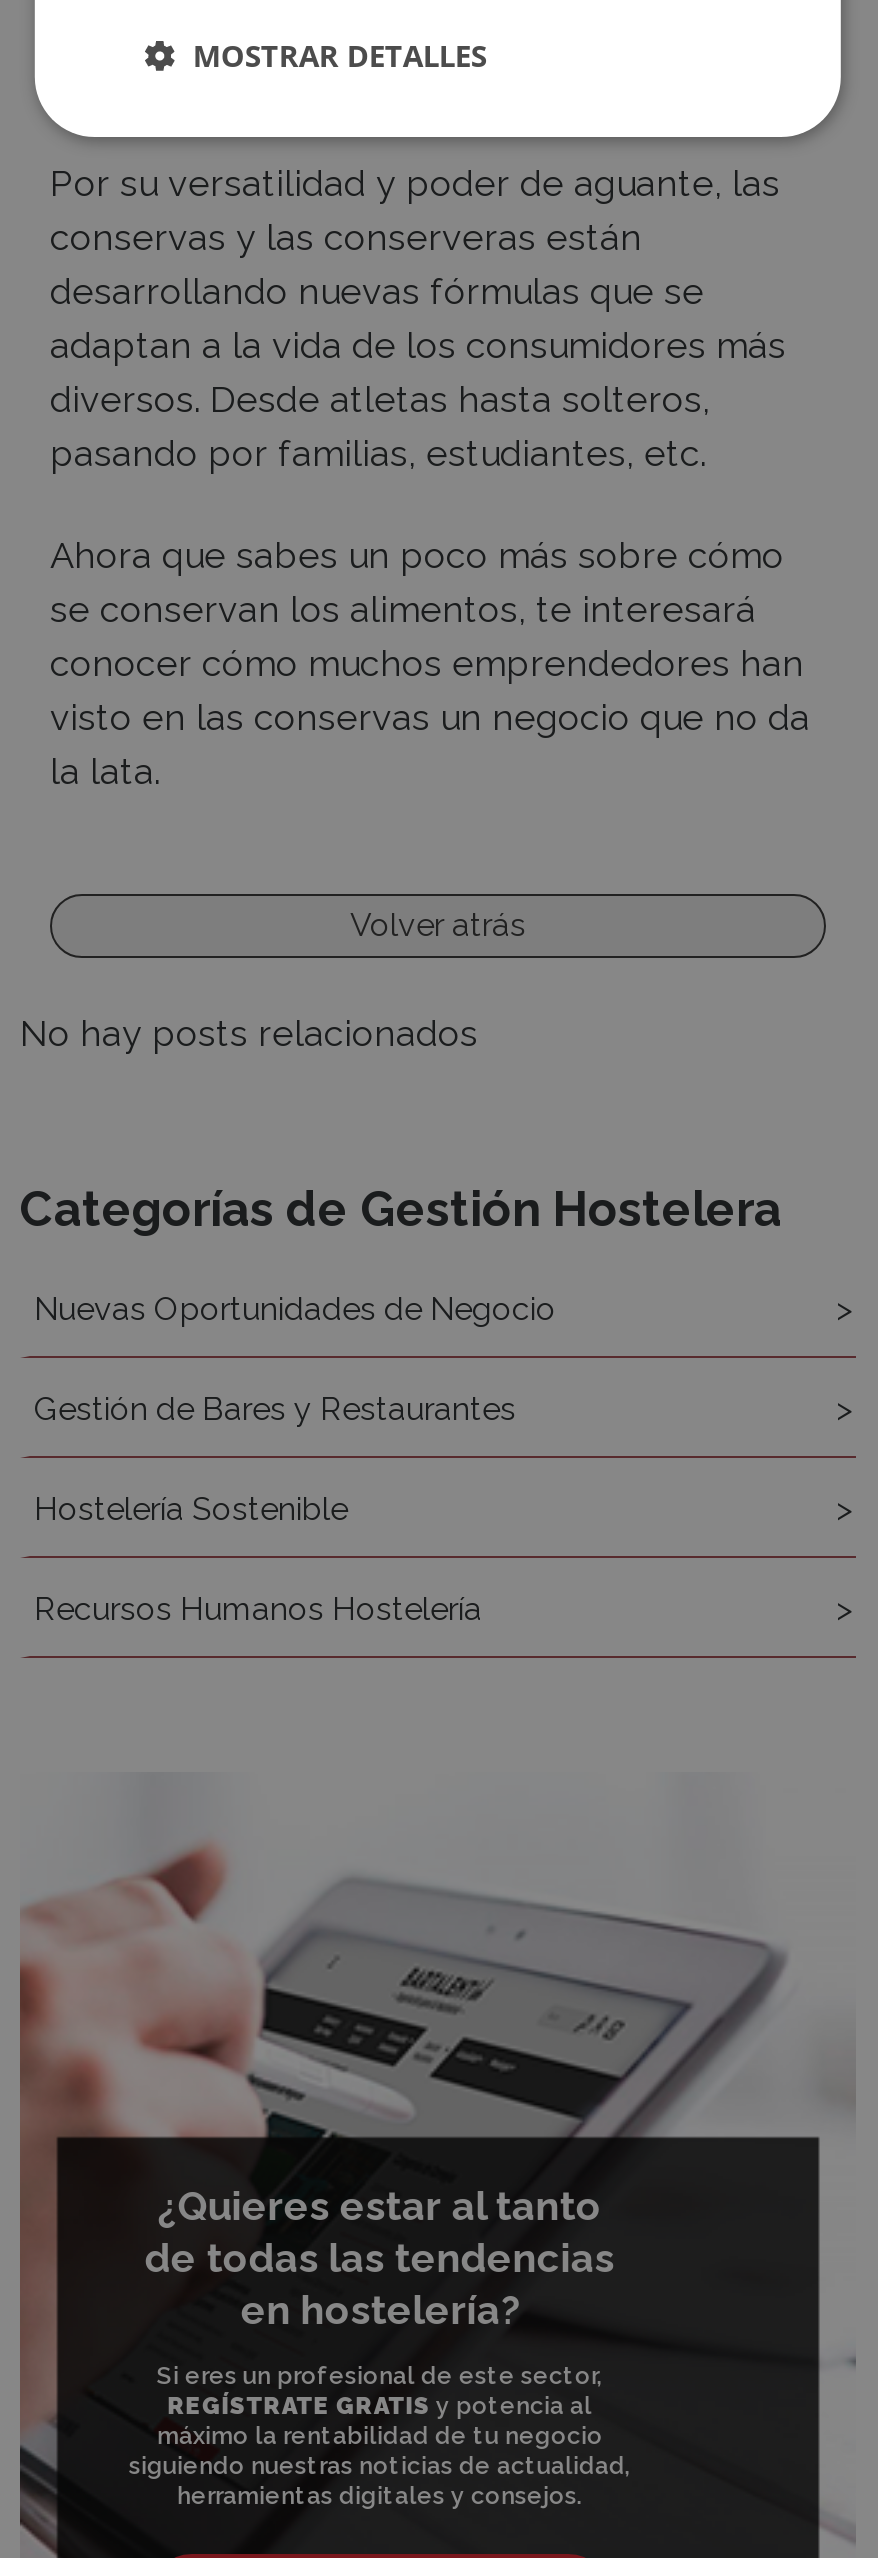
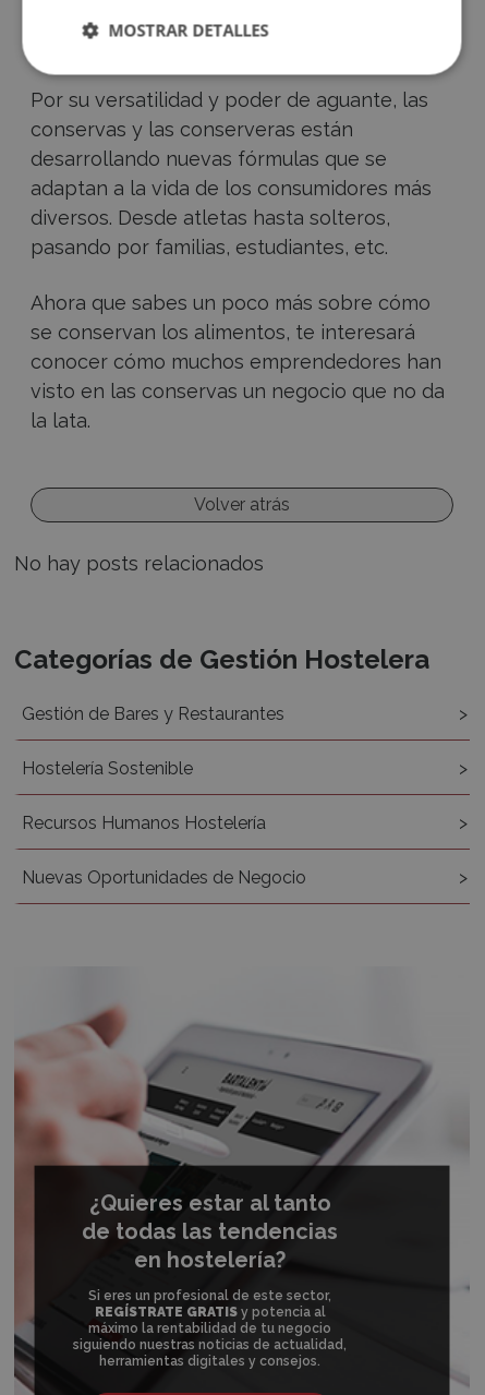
moved [34,1290,556,1328] -> [22,867,306,888]: Nuevas Oportunidades de Negocio
moved [34,1390,516,1628] -> [22,704,284,834]: Gestión de Bares y Restaurantes | Hostelería Sostenible | Recursos Humanos Hostelería

